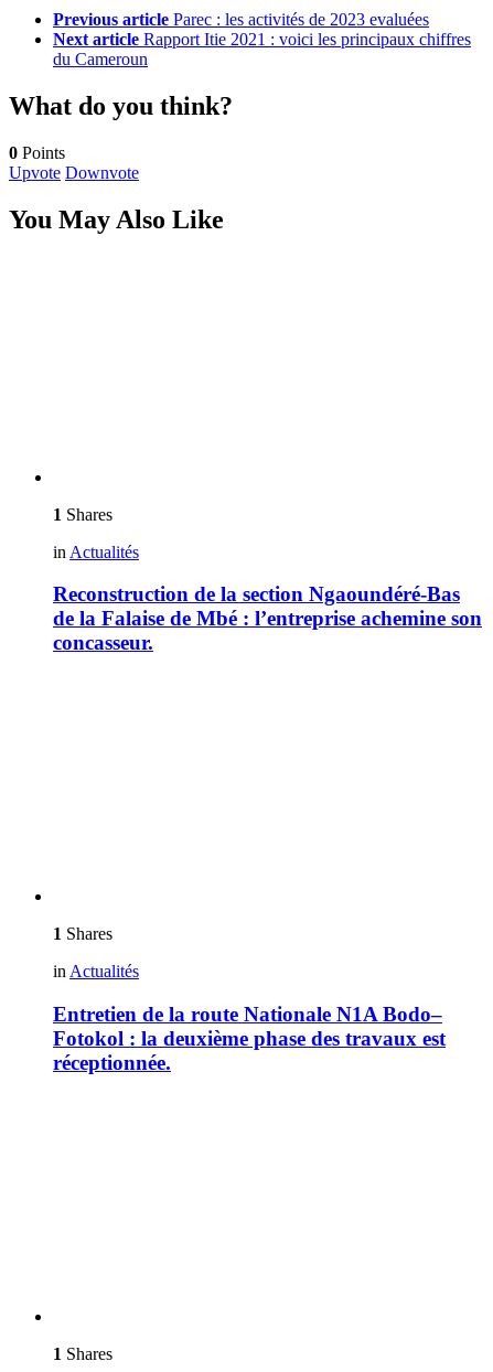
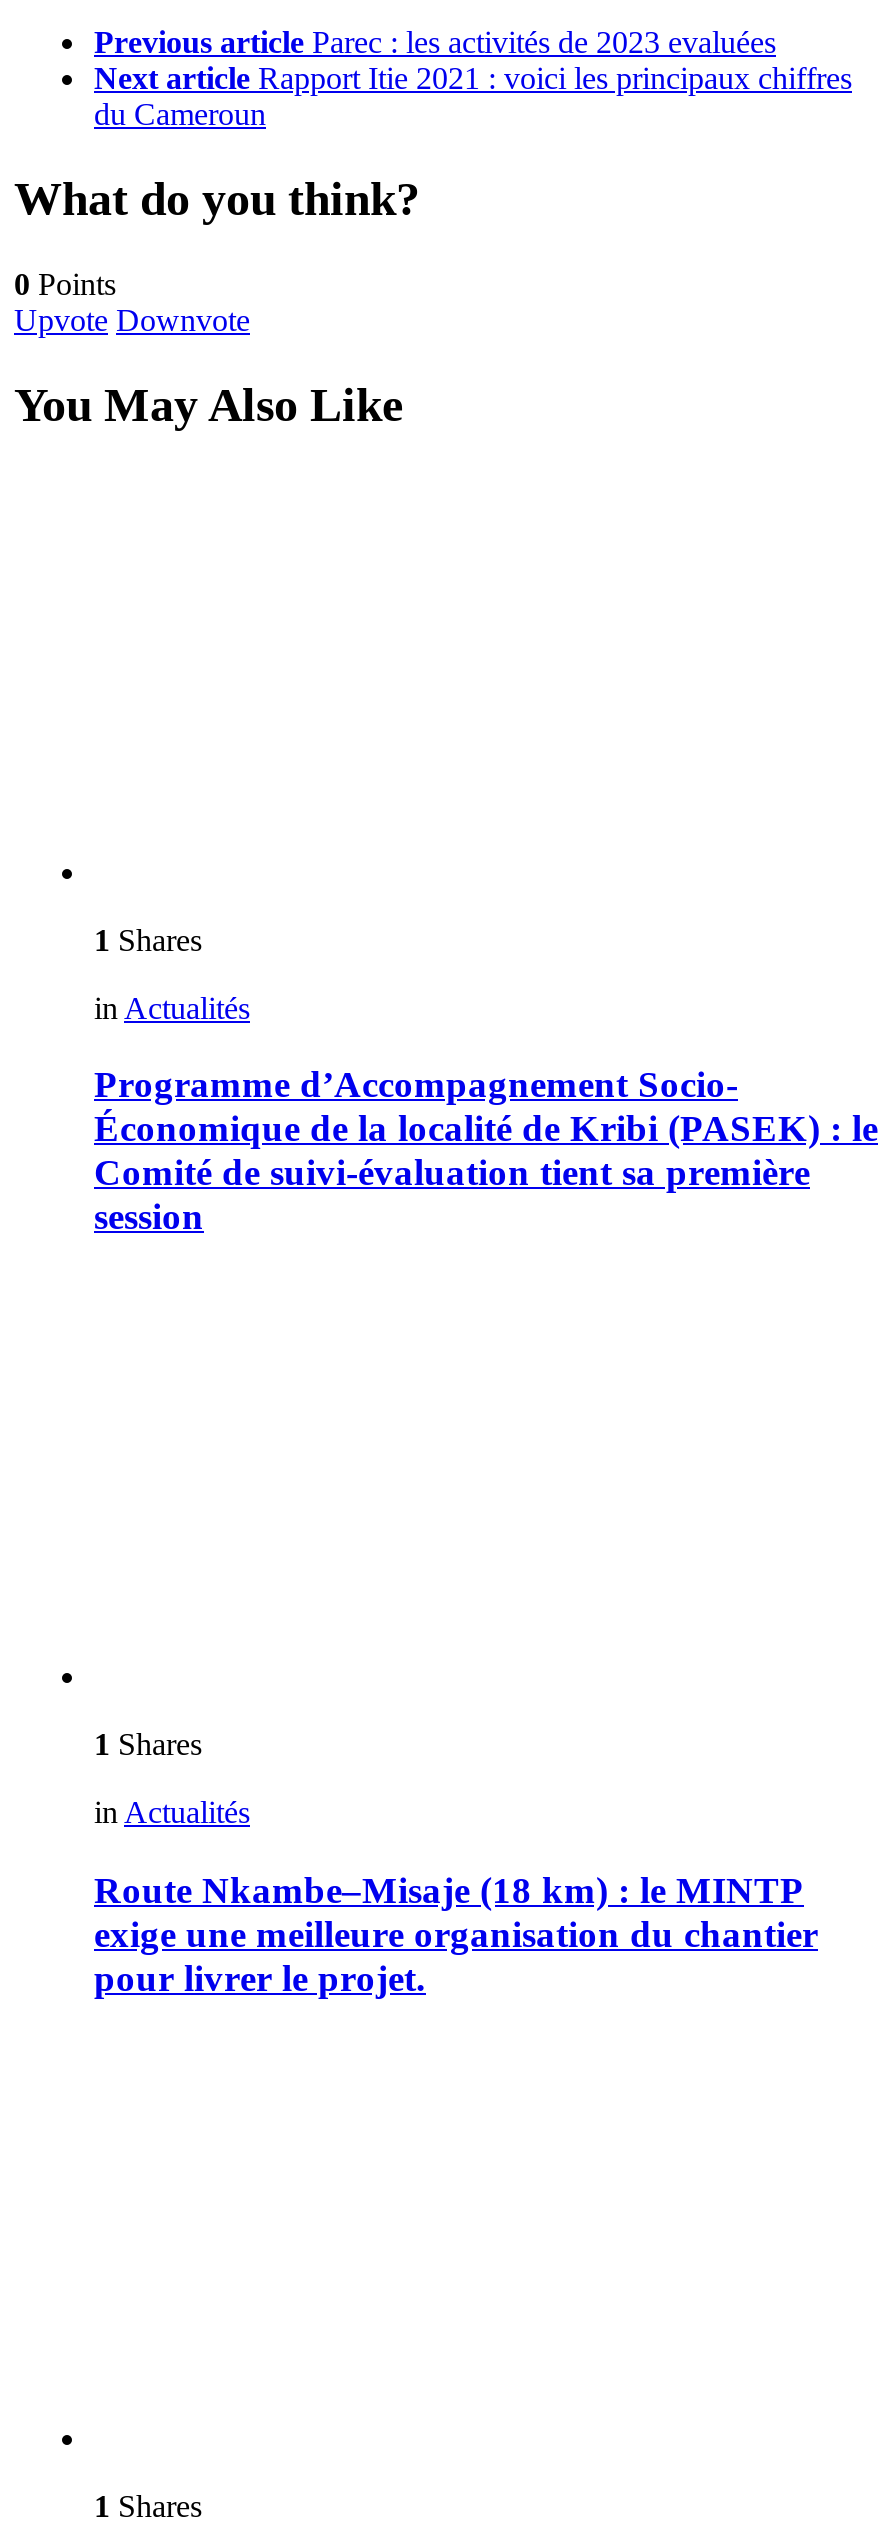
[53,583,482,654] Reconstruction de la section Ngaoundéré-Bas | de la Falaise de Mbé : l’entreprise achemine son | concasseur. -> [94,1064,878,1238] Programme d’Accompagnement Socio- | Économique de la localité de Kribi (PASEK) : le | Comité de suivi-évaluation tient sa première | session
[53,1002,446,1074] Entretien de la route Nationale N1A Bodo– | Fotokol : la deuxième phase des travaux est | réceptionnée. -> [94,1869,818,1999] Route Nkambe–Misaje (18 km) : le MINTP | exige une meilleure organisation du chantier | pour livrer le projet.

